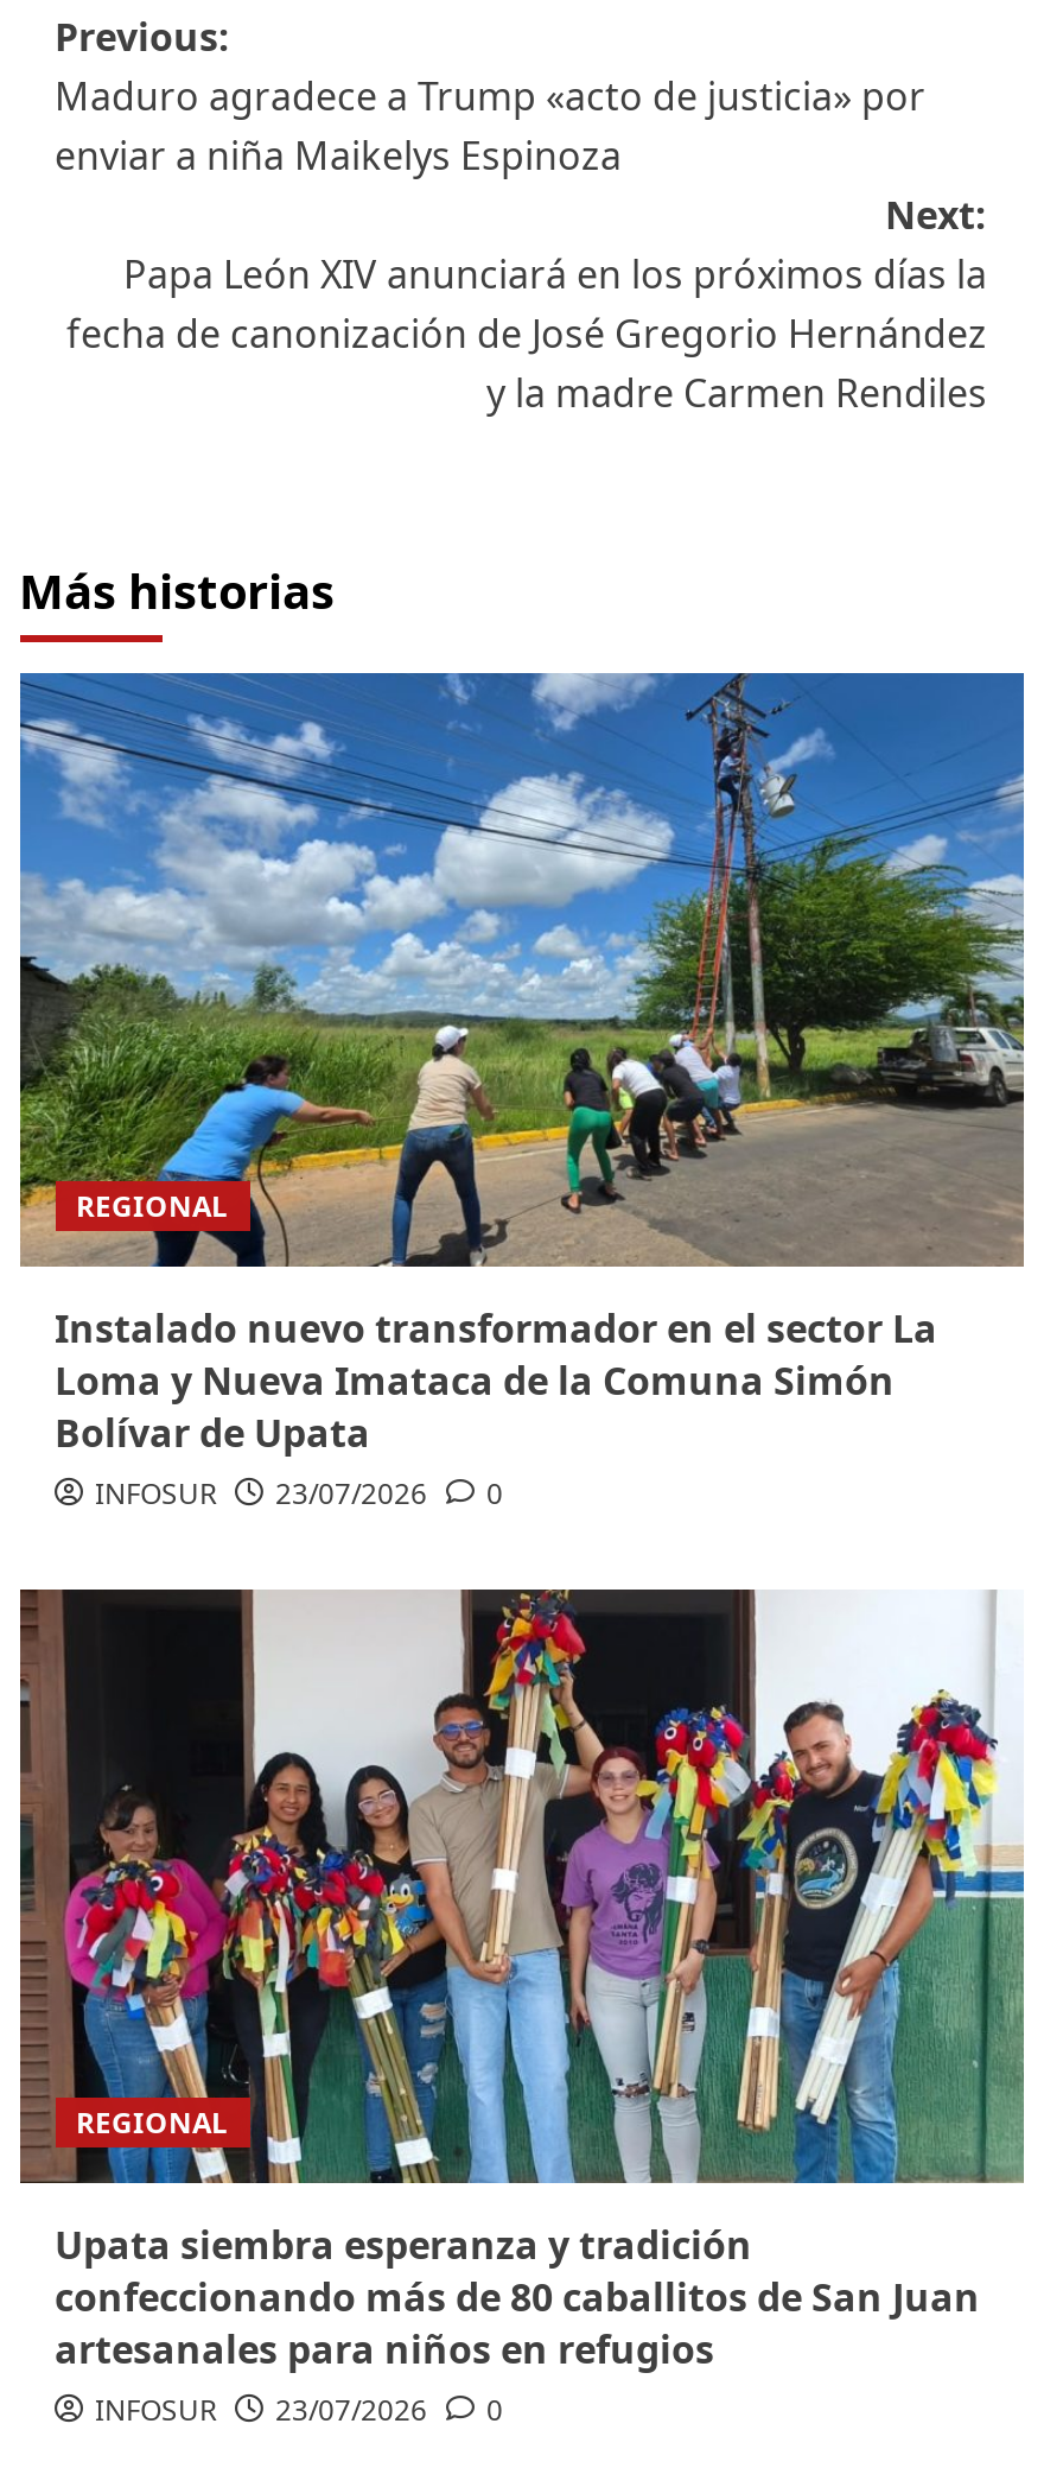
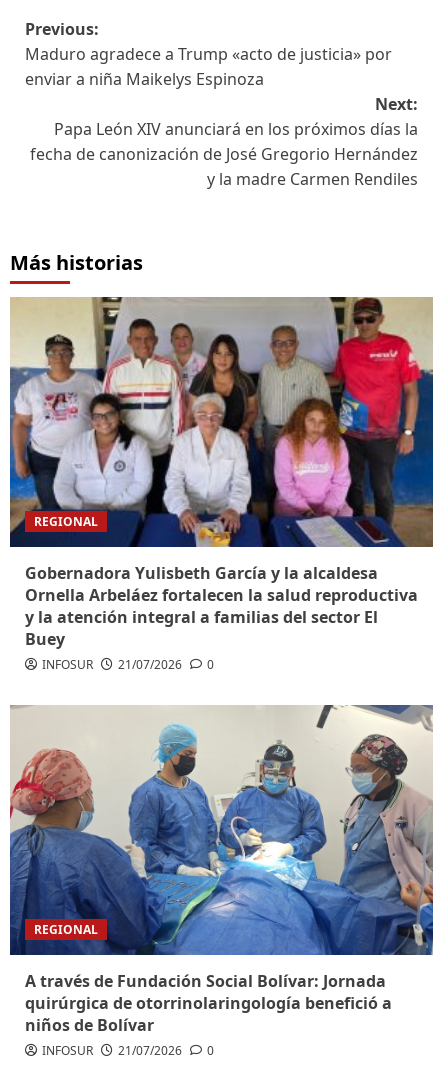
[18,671,1026,1460] [image] | Instalado nuevo transformador en el sector La | Loma y Nueva Imataca de la Comuna Simón | Bolívar de Upata -> [9,296,434,650] [image] | Gobernadora Yulisbeth García y la alcaldesa | Ornella Arbeláez fortalecen la salud reproductiva | y la atención integral a familias del sector El | Buey
[95,1474,503,1515] INFOSUR 23/07/2026 0 -> [41,656,213,673] INFOSUR 21/07/2026 0
[18,1587,1026,2376] [image] | Upata siembra esperanza y tradición | confeccionando más de 80 caballitos de San Juan | artesanales para niños en refugios -> [9,704,434,1036] [image] | A través de Fundación Social Bolívar: Jornada | quirúrgica de otorrinolaringología benefició a | niños de Bolívar
[95,2391,503,2431] INFOSUR 23/07/2026 0 -> [41,1042,213,1059] INFOSUR 21/07/2026 0

